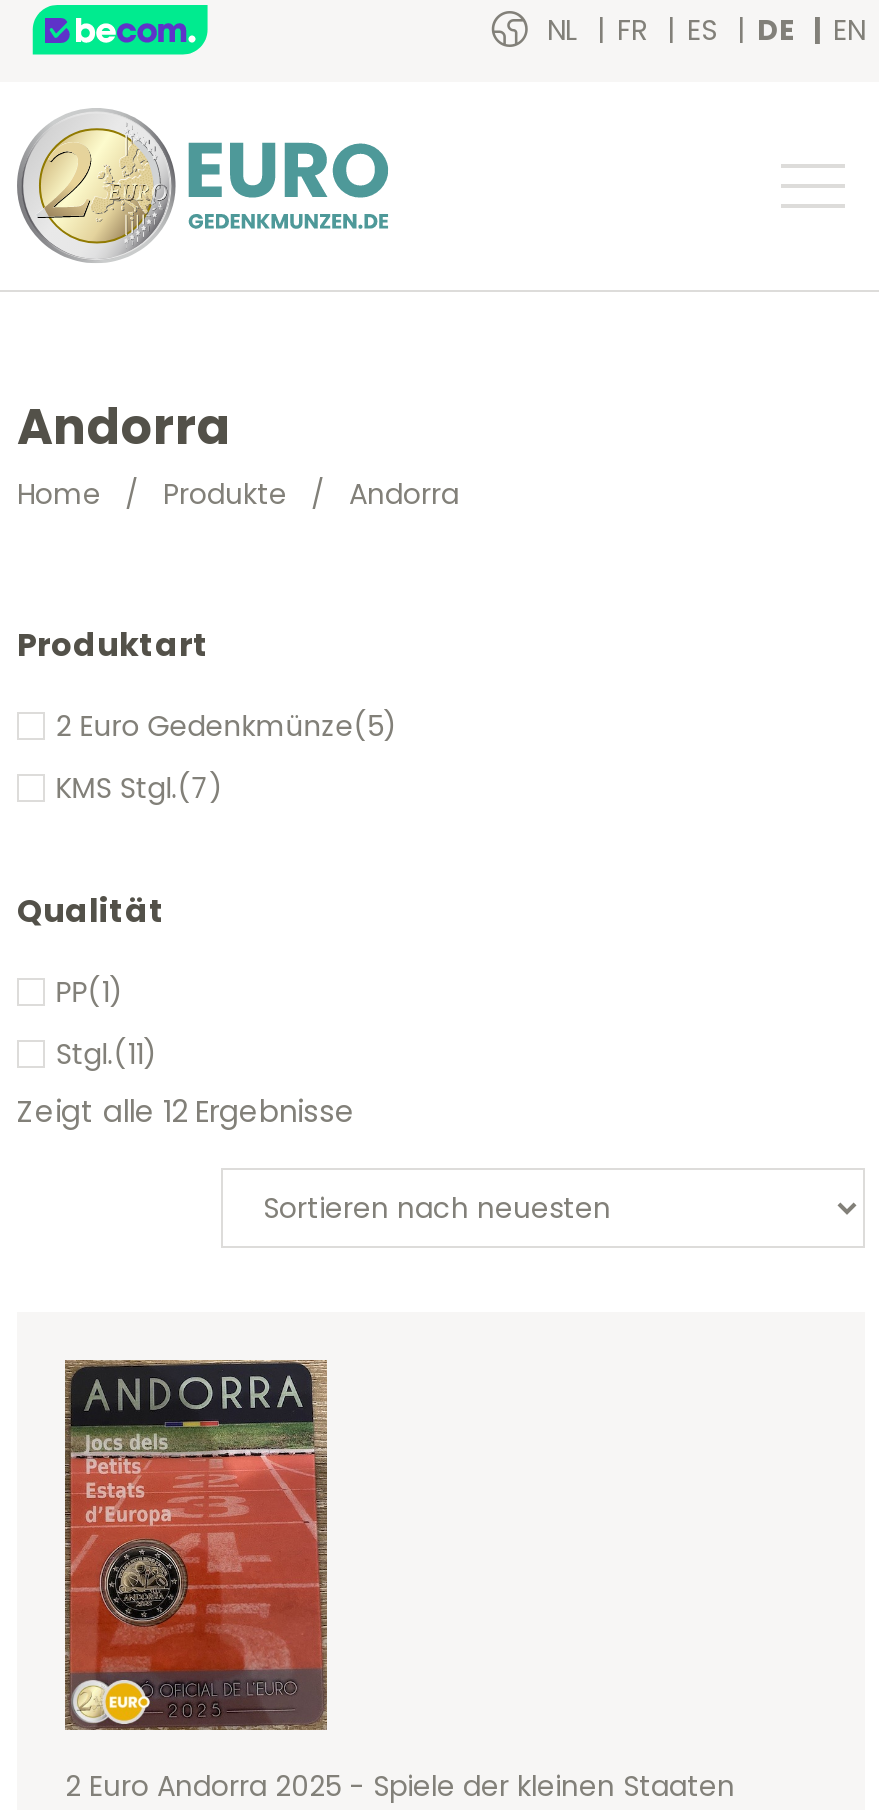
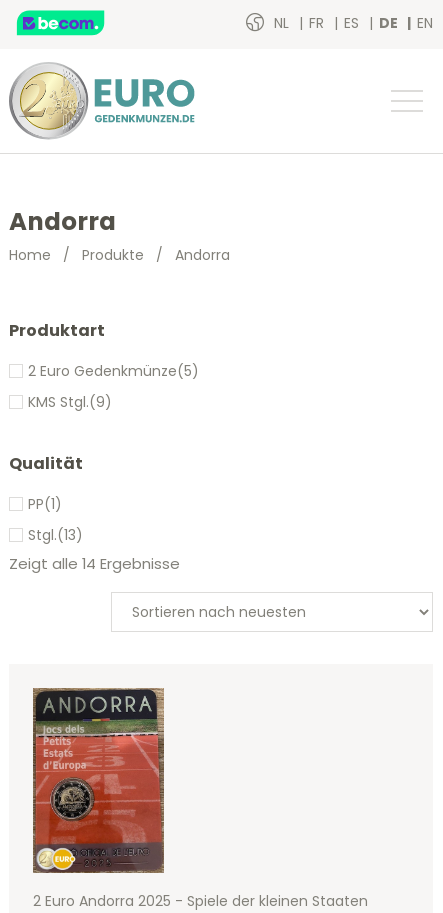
[55,769,223,809] KMS Stgl.(7) -> [28,392,112,412] KMS Stgl.(9)
[55,1035,157,1075] Stgl.(11) -> [28,525,83,545] Stgl.(13)
[17,1091,355,1133] Zeigt alle 12 Ergebnisse -> [9,553,180,574] Zeigt alle 14 Ergebnisse

